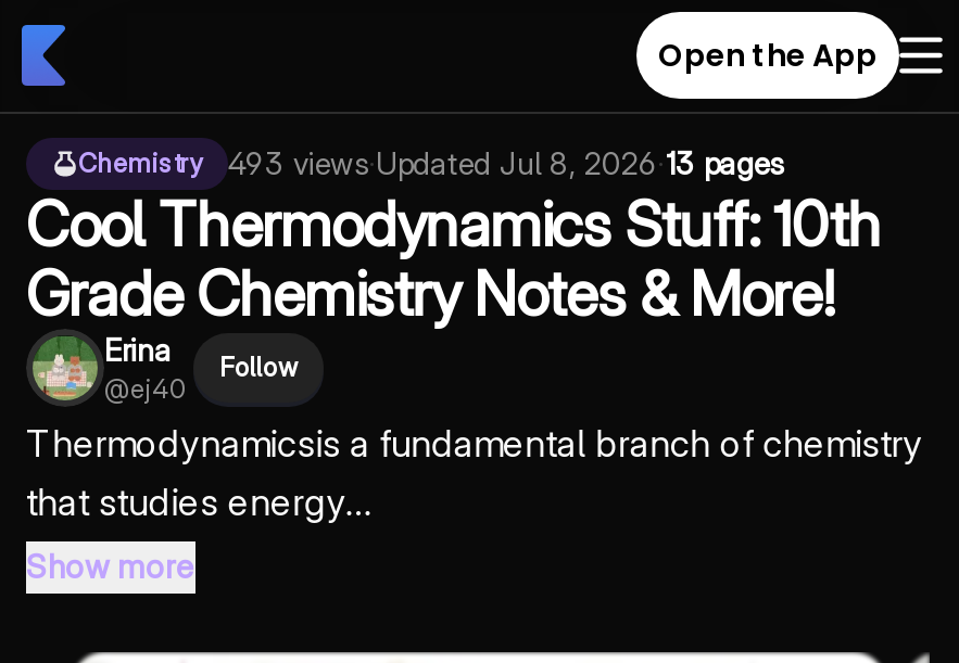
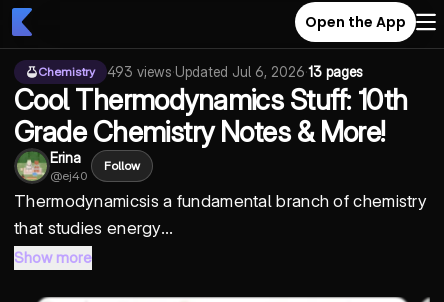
[228,144,784,181] 493 views · Updated Jul 8, 2026 · 13 pages -> [107,63,363,80] 493 views · Updated Jul 6, 2026 · 13 pages

